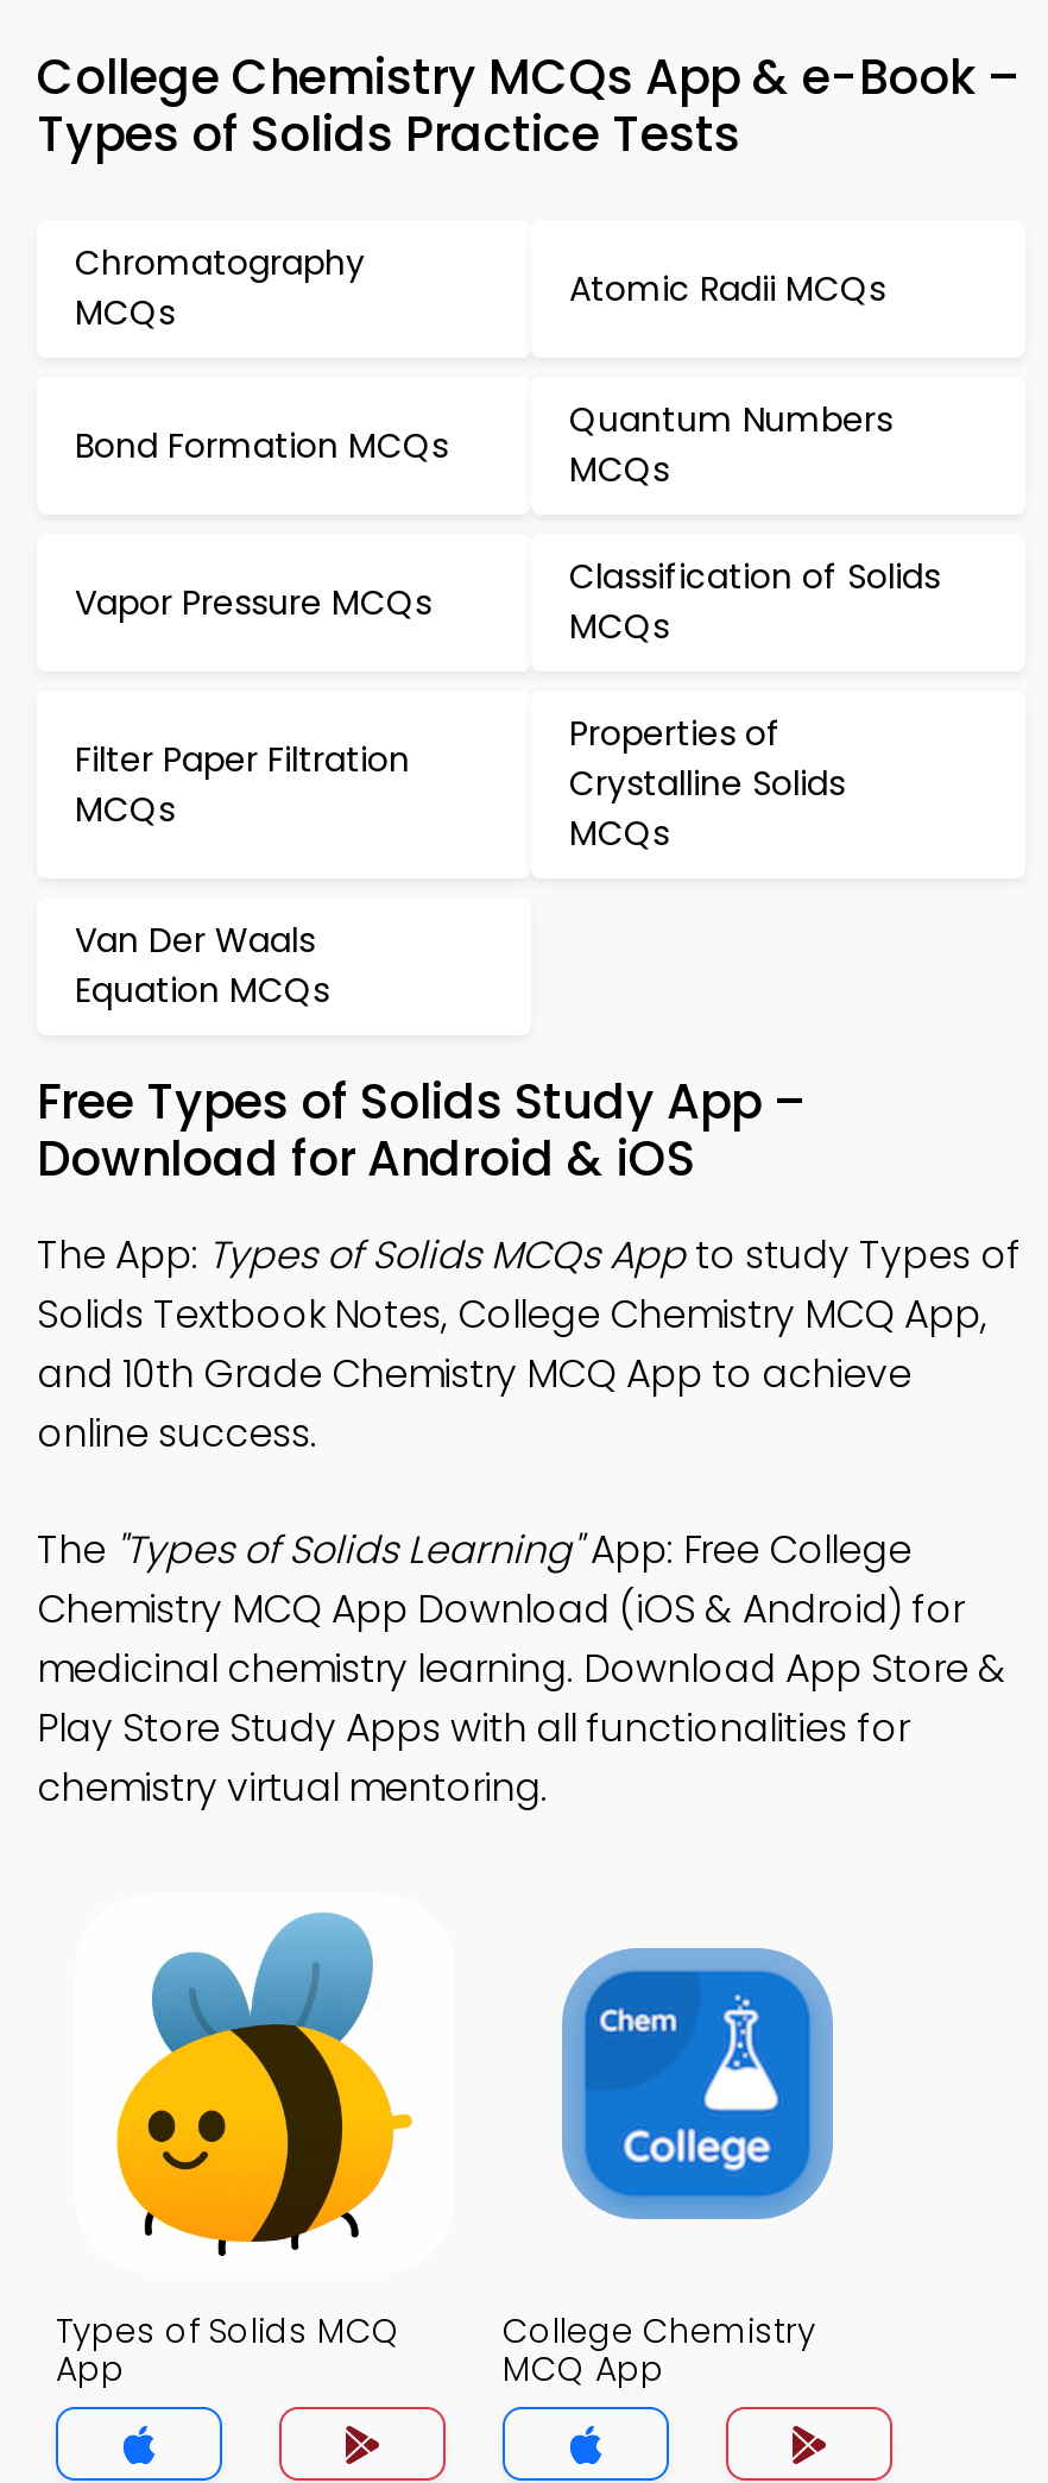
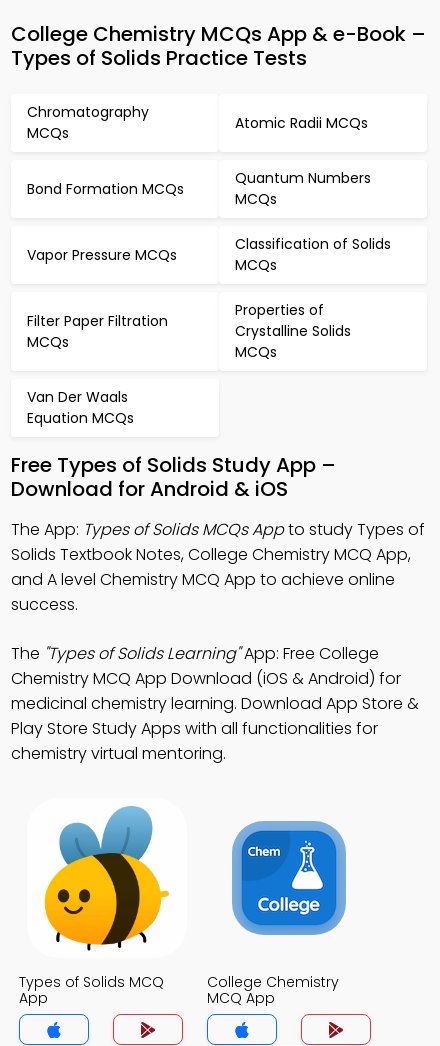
[37,1347,911,1461] and 10th Grade Chemistry MCQ App to achieve | online success. -> [11,568,395,616] and A level Chemistry MCQ App to achieve online | success.

